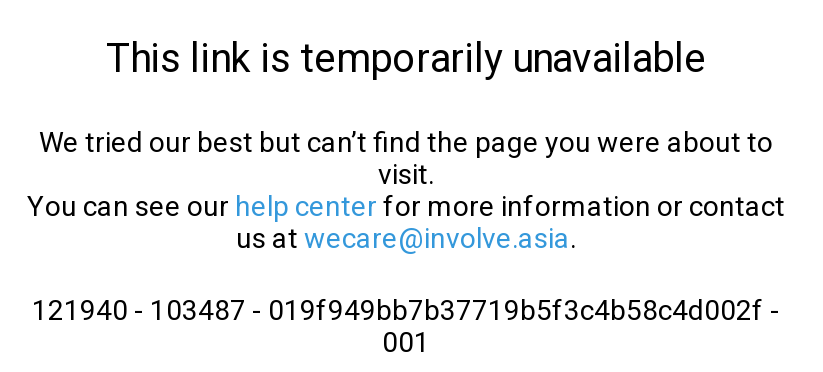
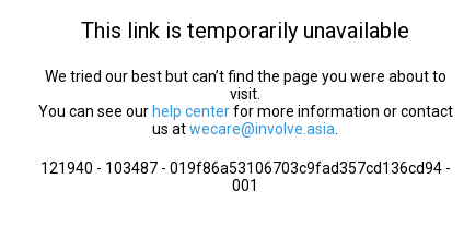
[32,294,780,326] 121940 - 103487 - 019f949bb7b37719b5f3c4b58c4d002f - -> [40,159,450,177] 121940 - 103487 - 019f86a53106703c9fad357cd136cd94 -

